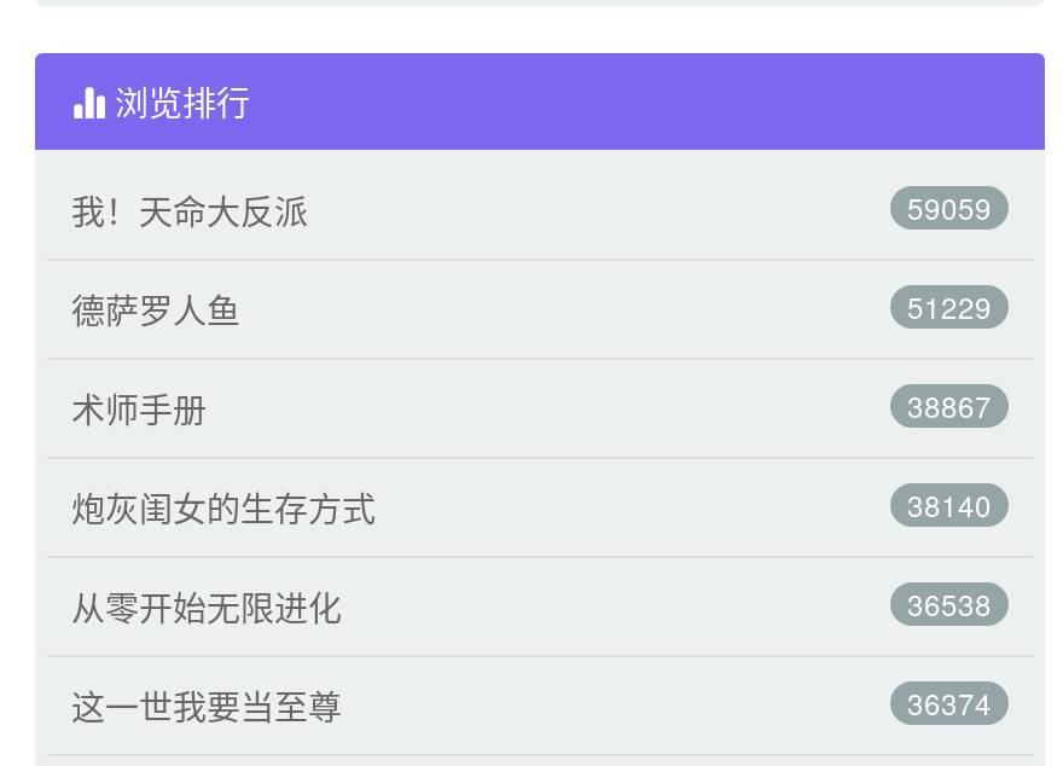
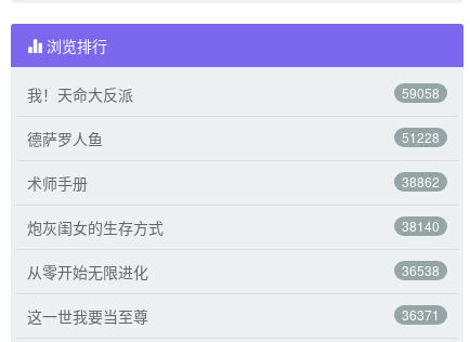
[907,186,992,227] 59059 -> [402,83,440,102] 59058
[907,285,992,326] 51229 -> [402,128,440,146] 51228
[907,384,992,425] 38867 -> [402,172,440,190] 38862
[907,681,992,723] 36374 -> [402,305,440,324] 36371

